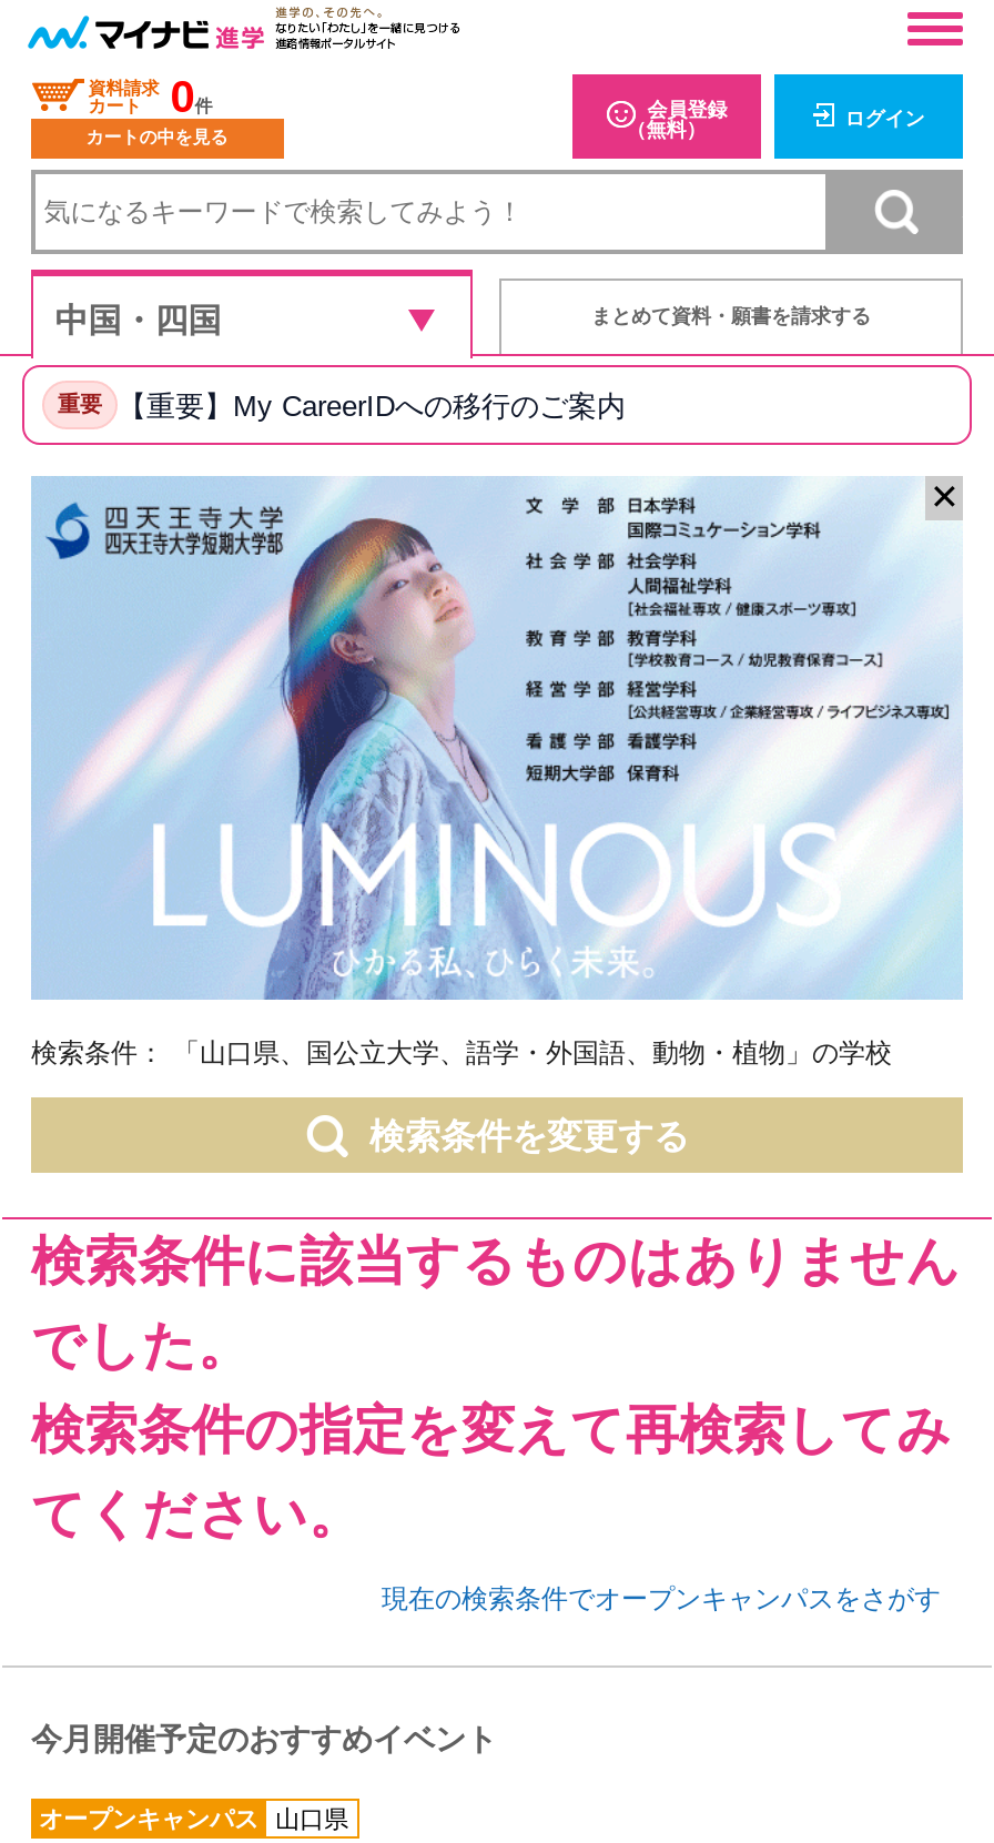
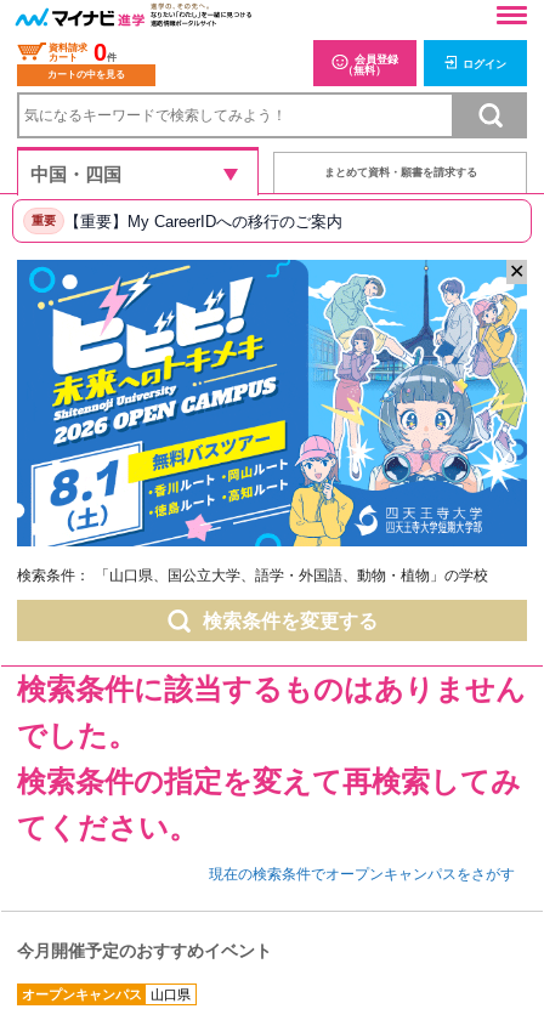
[31,476,963,1002] [image] -> [17,259,528,548] [image]

